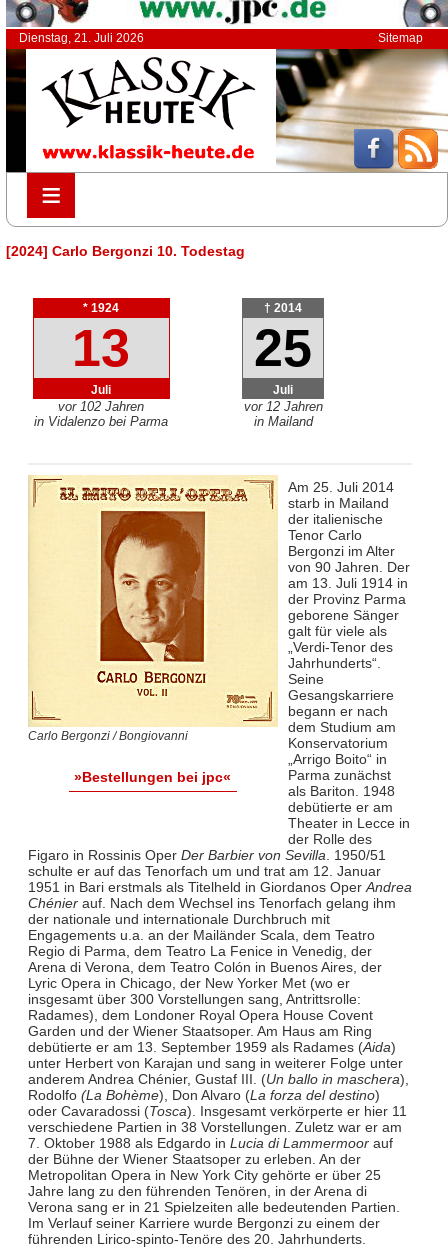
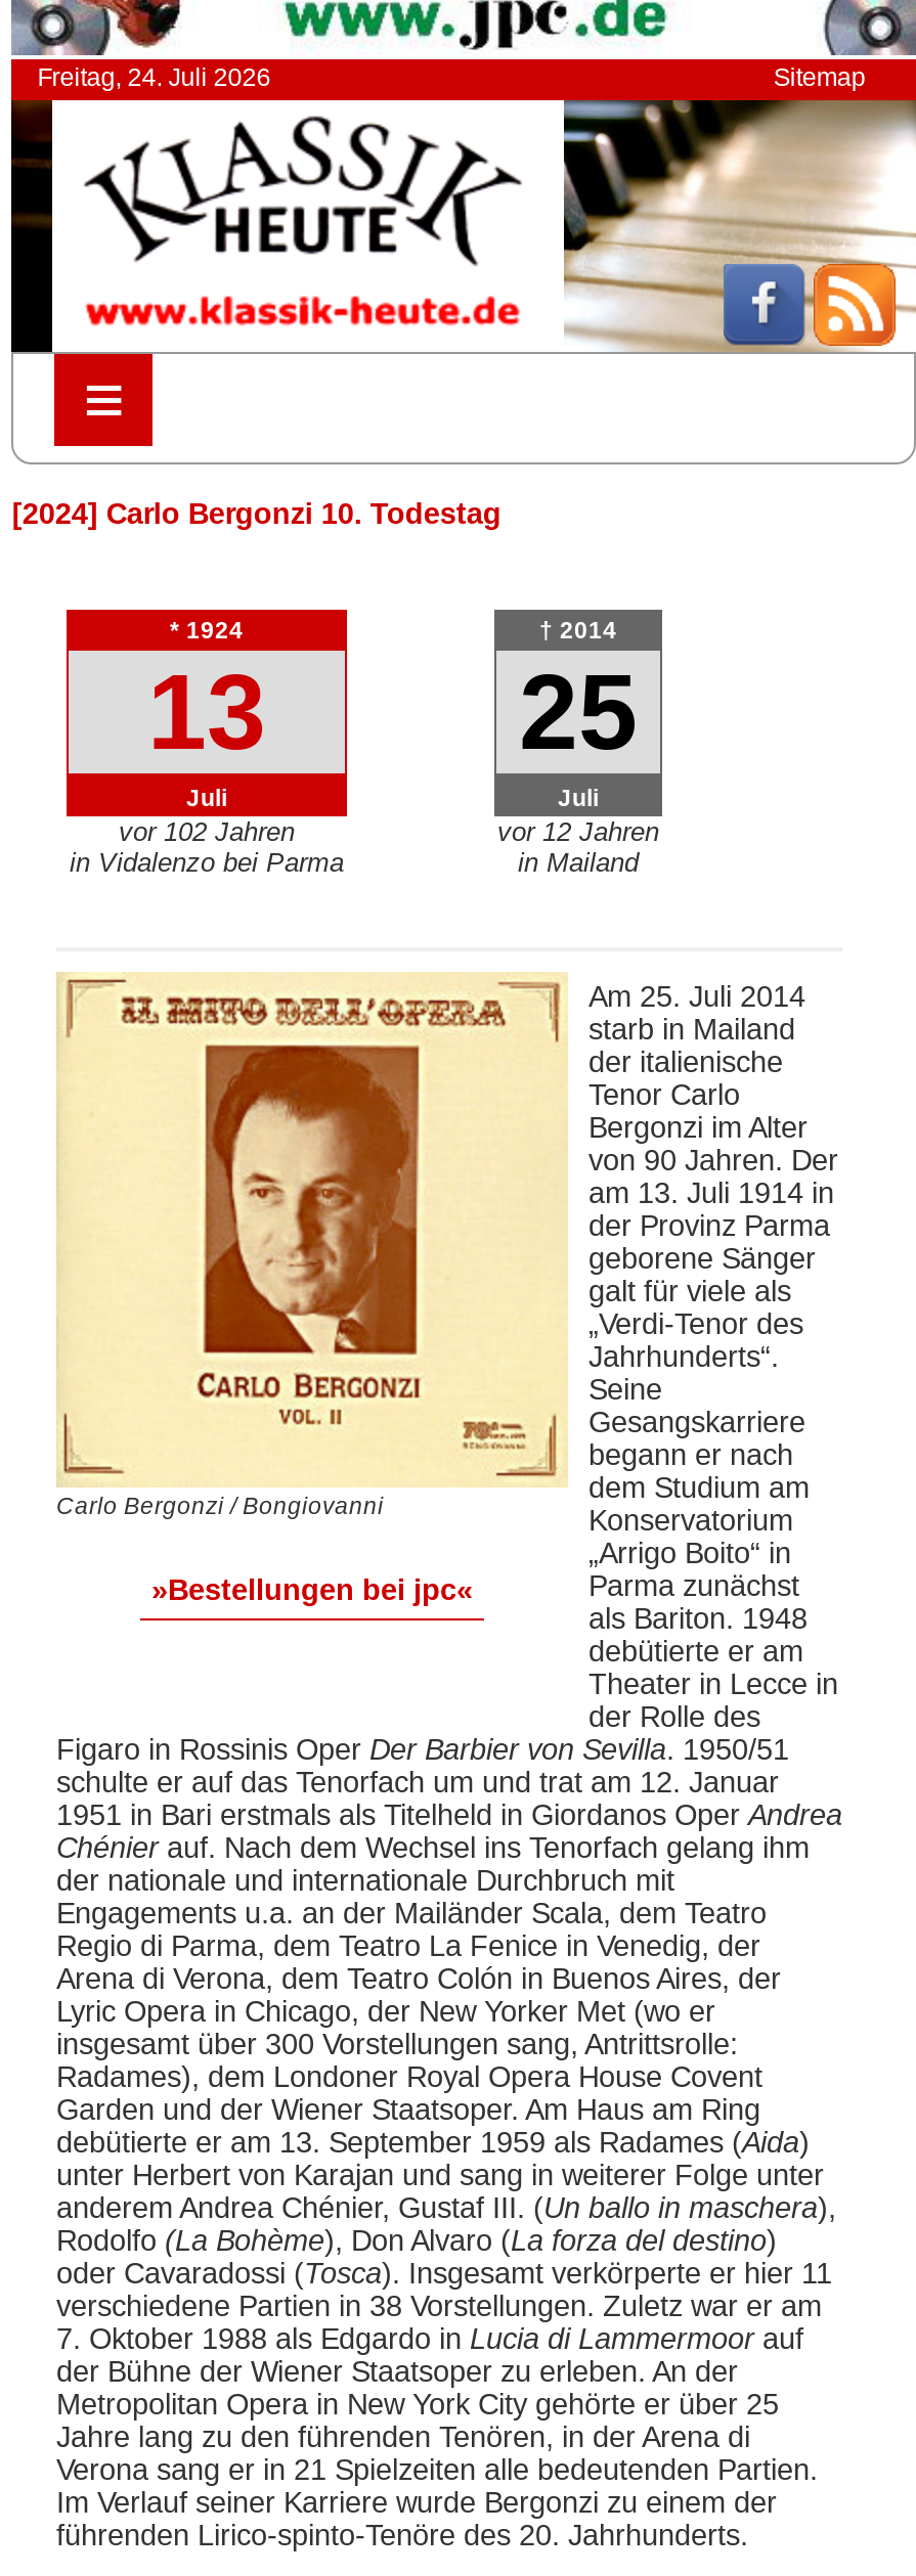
[19,31,144,45] Dienstag, 21. Juli 2026 -> [37,64,271,92] Freitag, 24. Juli 2026

